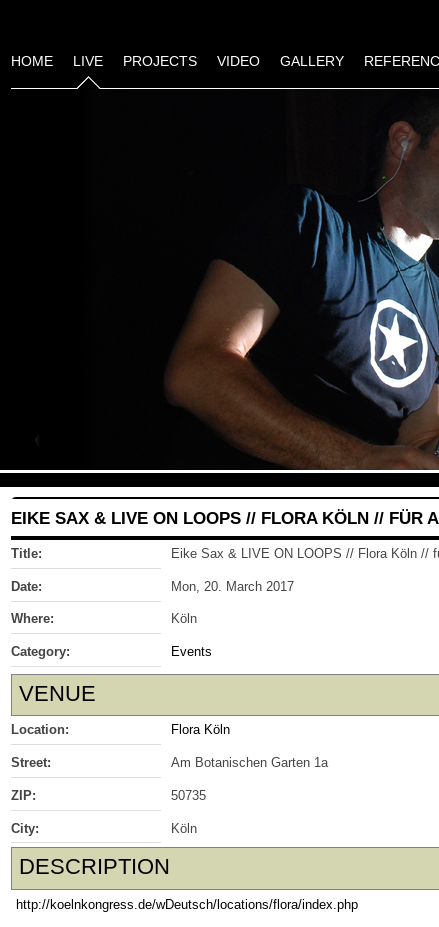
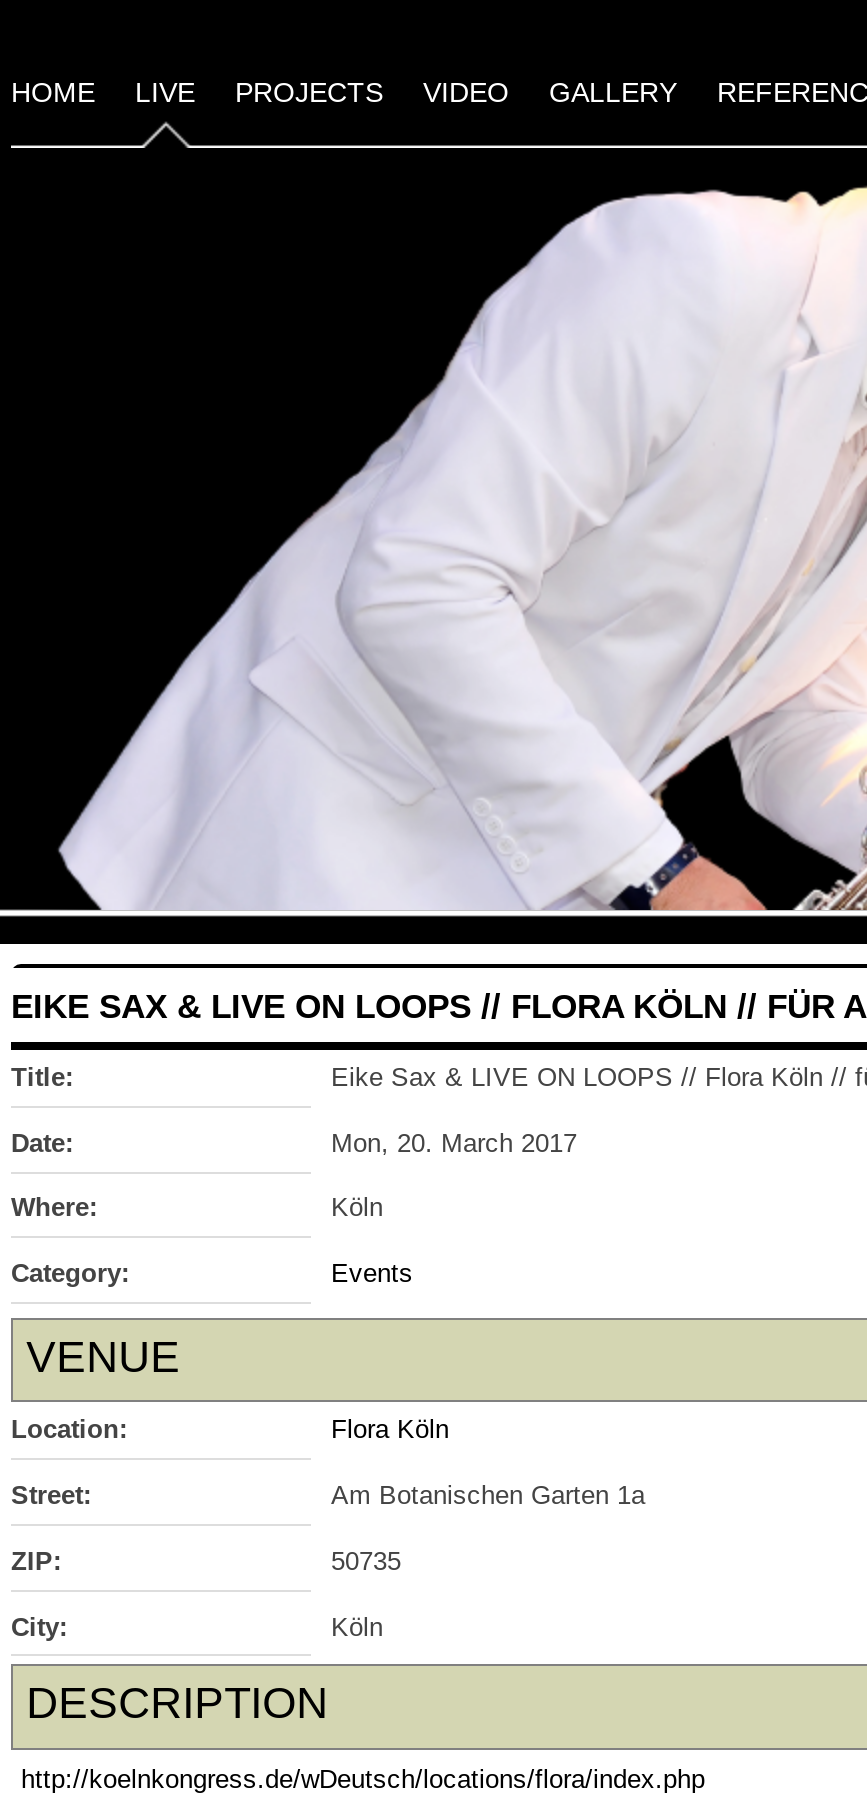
[36,109,436,471] [image] -> [57,186,861,912] [image]

